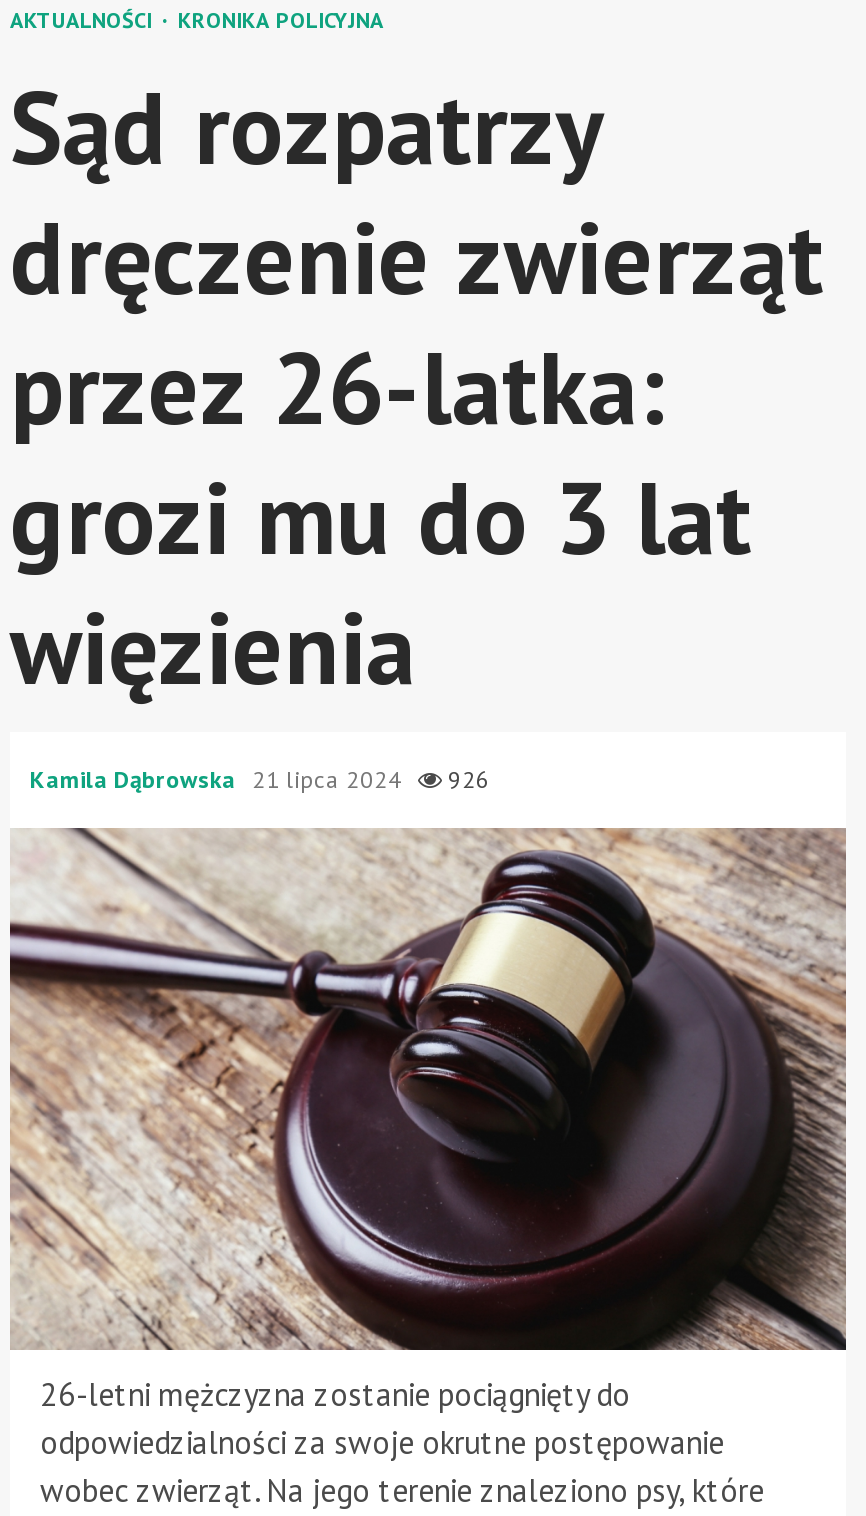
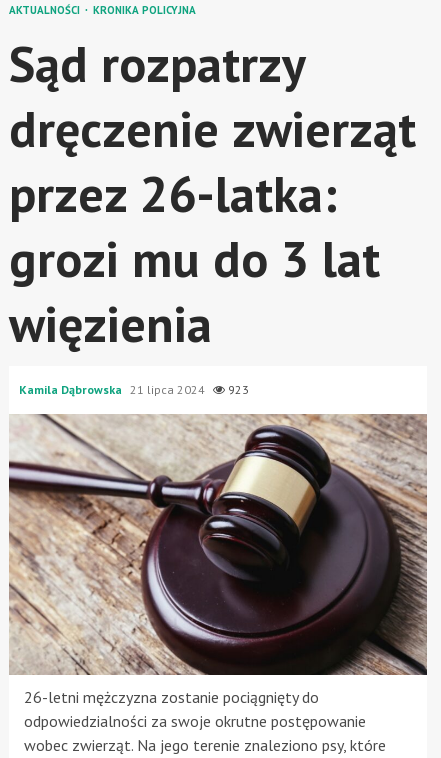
[30,764,490,794] Kamila Dąbrowska 21 lipca 2024 926 -> [19,382,249,397] Kamila Dąbrowska 21 lipca 2024 923

